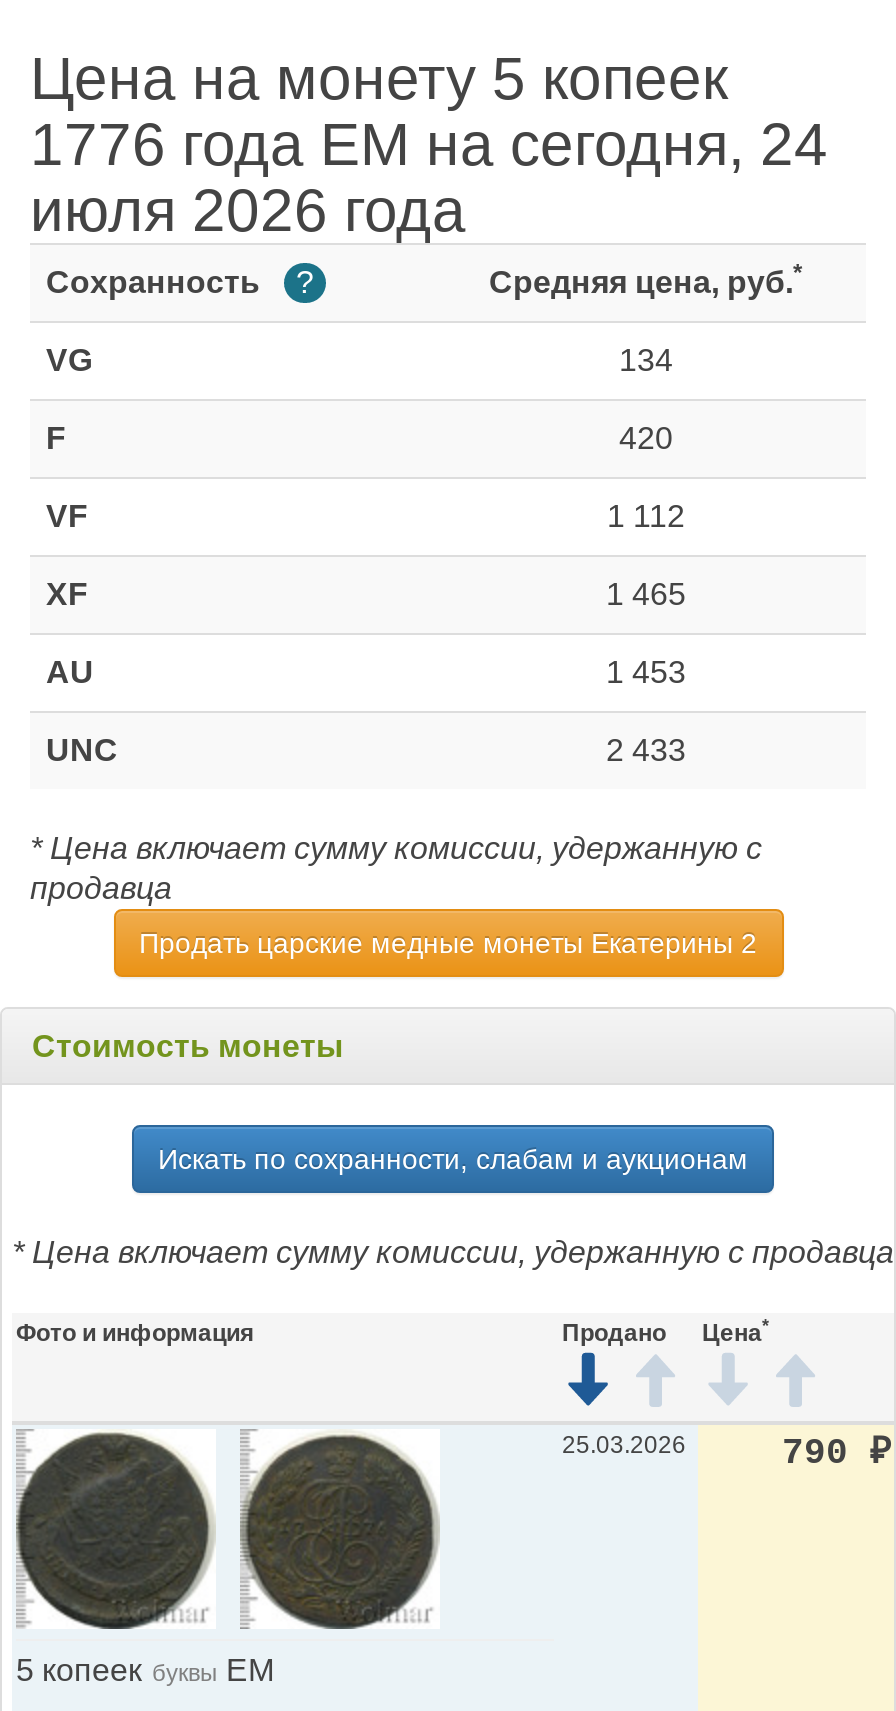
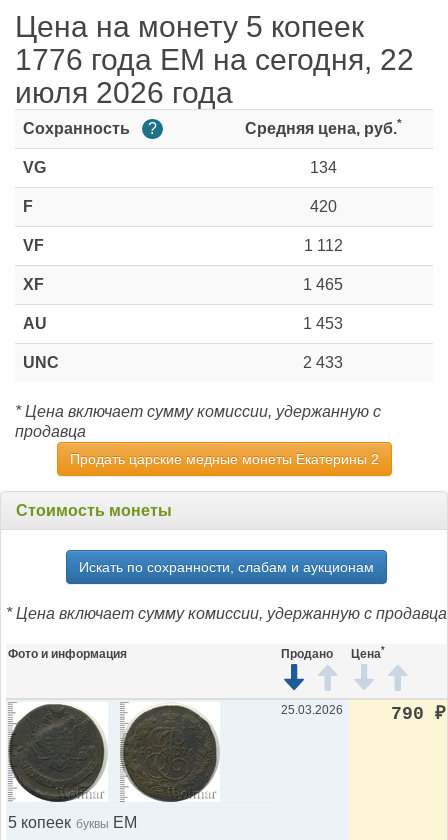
[30,111,828,177] 1776 года ЕМ на сегодня, 24 -> [15,43,414,76] 1776 года ЕМ на сегодня, 22

